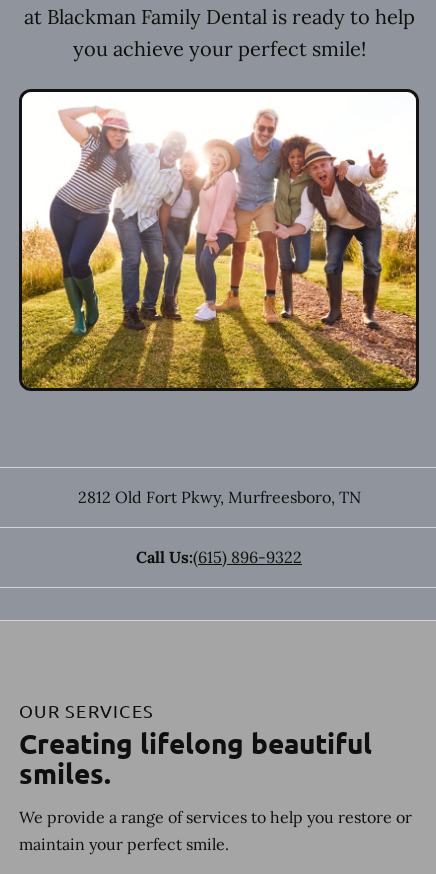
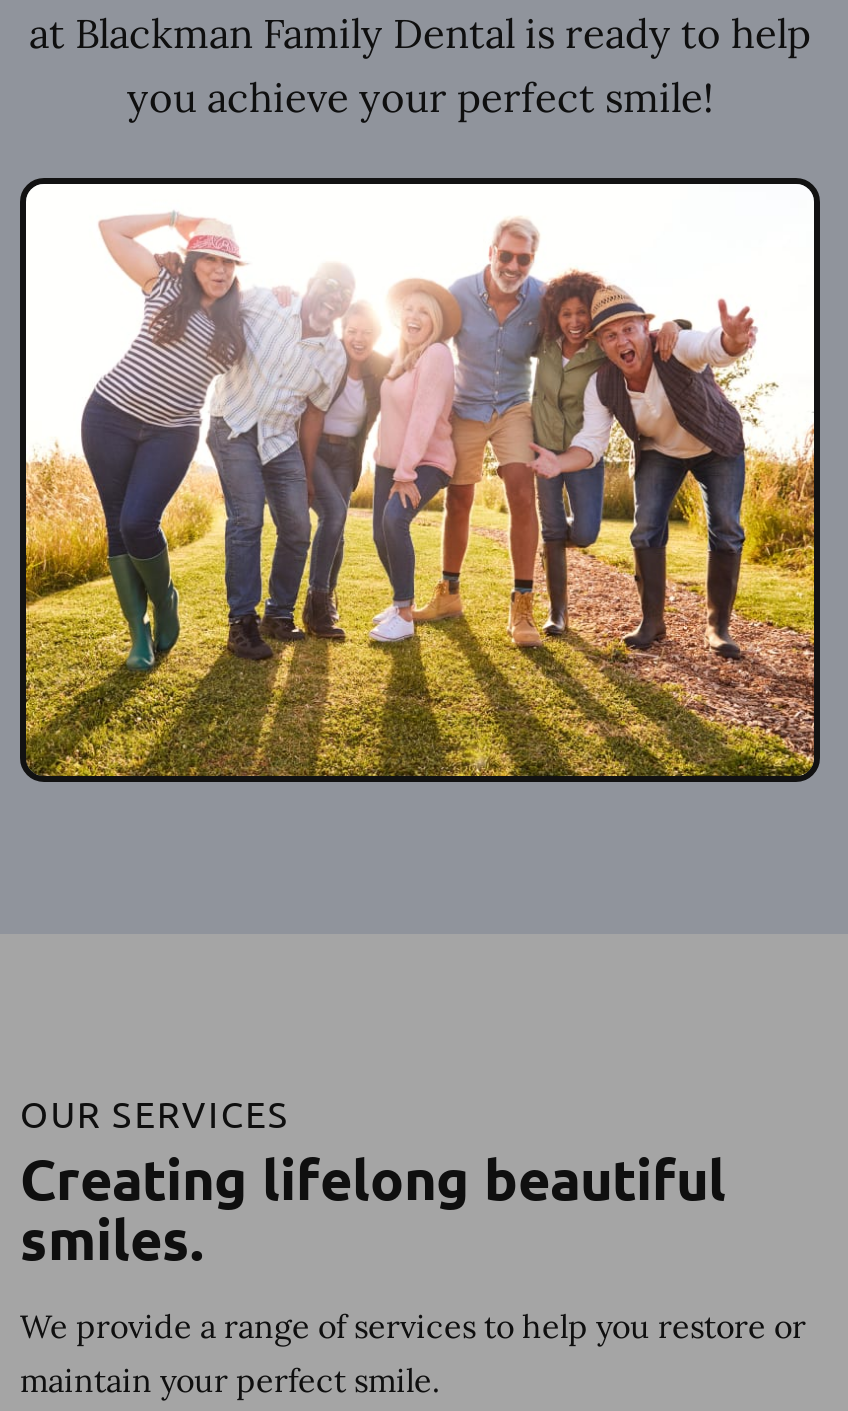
[77,486,360,566] 2812 Old Fort Pkwy, Murfreesboro, TN | Call Us:(615) 896-9322 -> none

